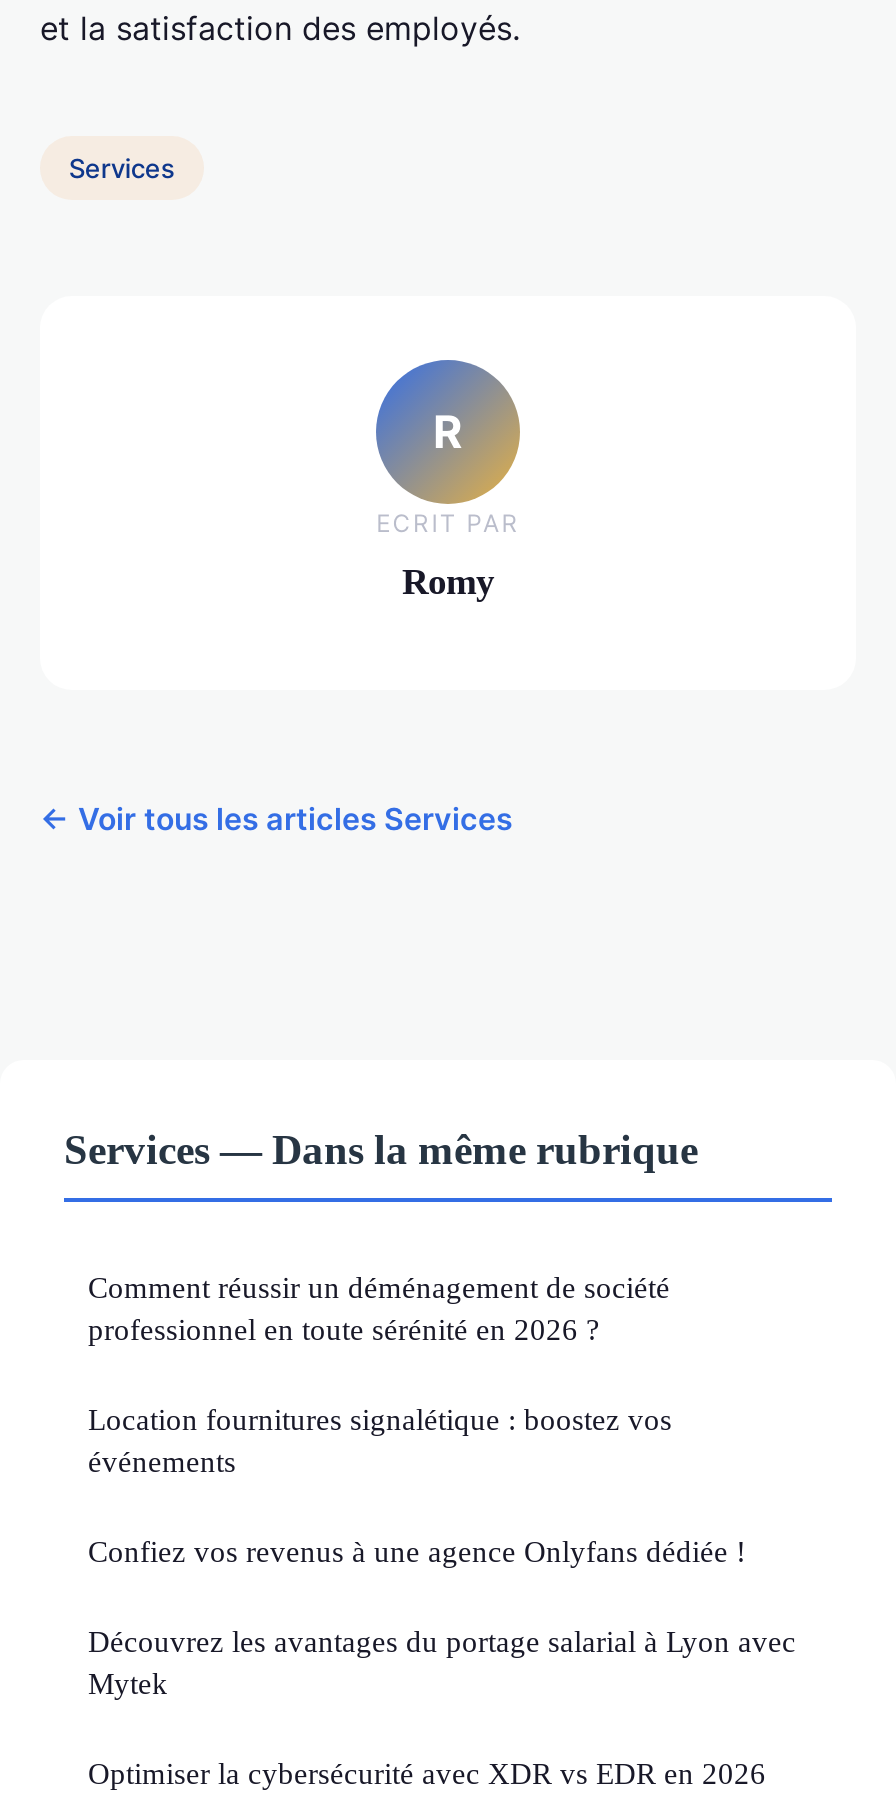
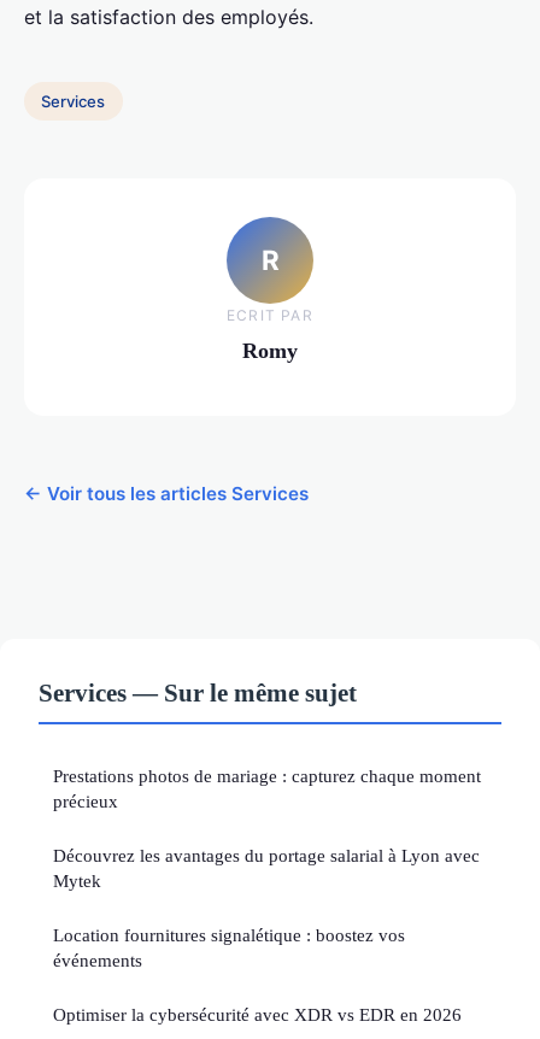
[64,1126,746,1568] Services — Dans la même rubrique | Comment réussir un déménagement de société | professionnel en toute sérénité en 2026 ? | Confiez vos revenus à une agence Onlyfans dédiée ! -> [39,679,481,811] Services — Sur le même sujet | Prestations photos de mariage : capturez chaque moment | précieux
moved [88,1402,672,1478] -> [53,924,405,970]: Location fournitures signalétique : boostez vos | événements
moved [88,1624,796,1700] -> [53,845,480,891]: Découvrez les avantages du portage salarial à Lyon avec | Mytek

